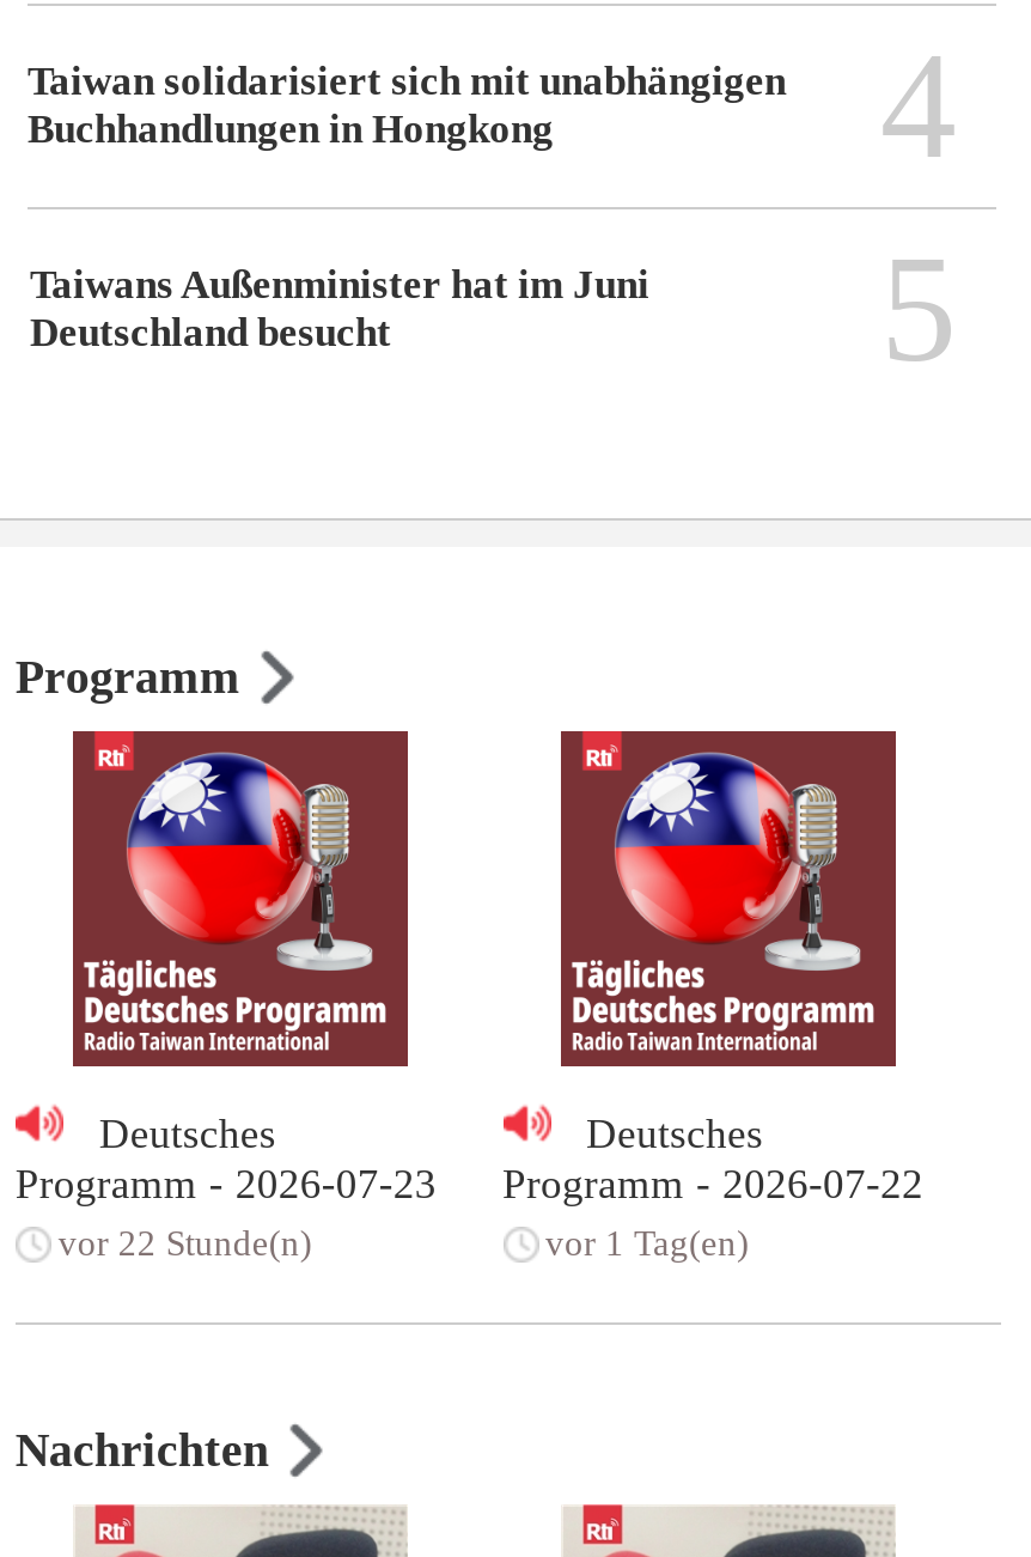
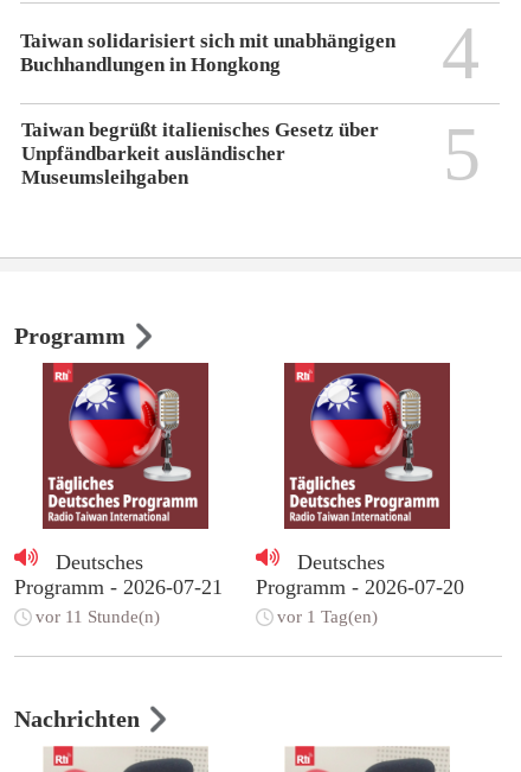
[30,262,649,355] Taiwans Außenminister hat im Juni | Deutschland besucht -> [21,119,379,189] Taiwan begrüßt italienisches Gesetz über | Unpfändbarkeit ausländischer | Museumsleihgaben
[15,1160,436,1208] Programm - 2026-07-23 -> [14,575,222,599] Programm - 2026-07-21
[502,1160,923,1208] Programm - 2026-07-22 -> [255,575,464,599] Programm - 2026-07-20
[58,1225,312,1263] vor 22 Stunde(n) -> [35,607,160,626] vor 11 Stunde(n)

